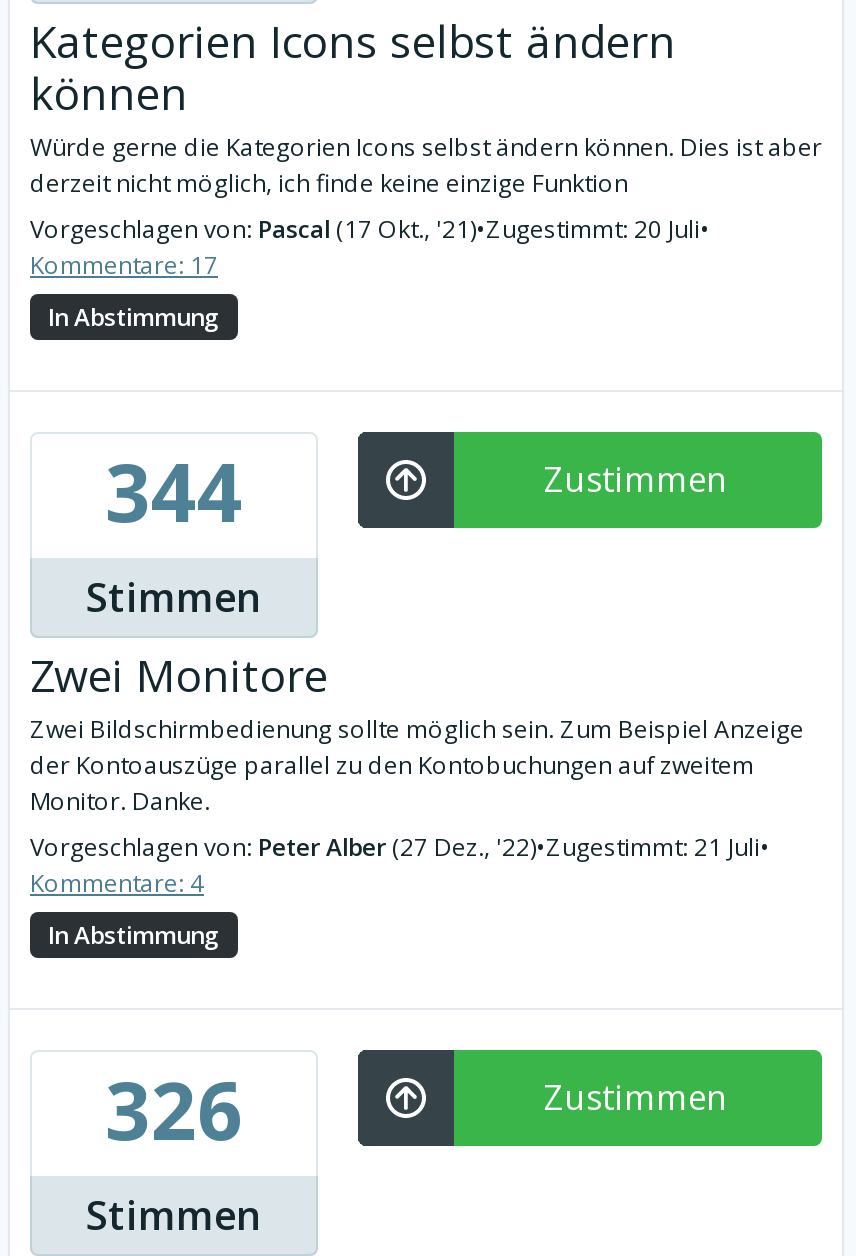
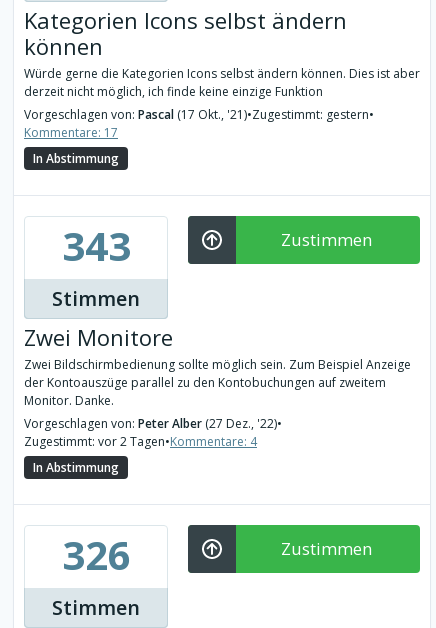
[30,212,710,246] Vorgeschlagen von: Pascal (17 Okt., '21) •Zugestimmt: 20 Juli• -> [24,106,374,123] Vorgeschlagen von: Pascal (17 Okt., '21) •Zugestimmt: gestern•
[105,436,243,546] 344 -> [61,218,130,273] 343
[30,830,770,900] Vorgeschlagen von: Peter Alber (27 Dez., '22)•Zugestimmt: 21 Juli• | Kommentare: 4 -> [24,415,282,450] Vorgeschlagen von: Peter Alber (27 Dez., '22)• | Zugestimmt: vor 2 Tagen•Kommentare: 4

